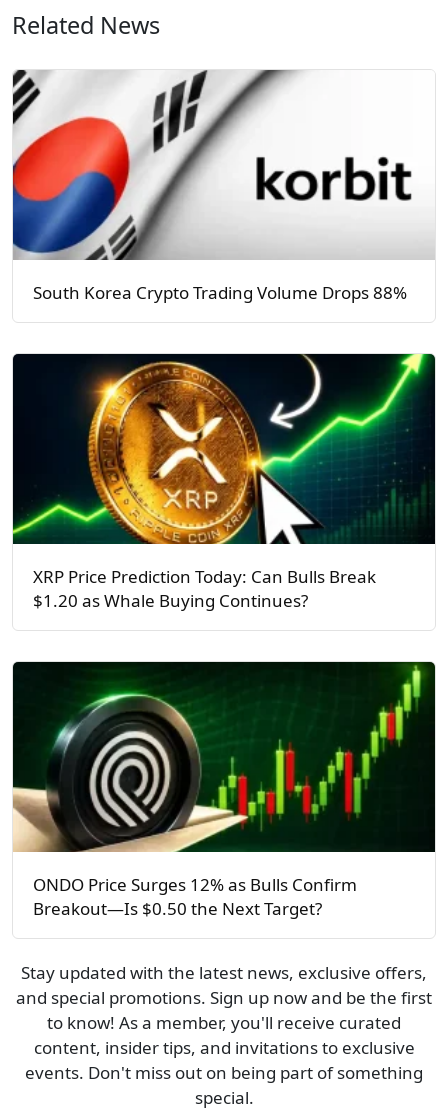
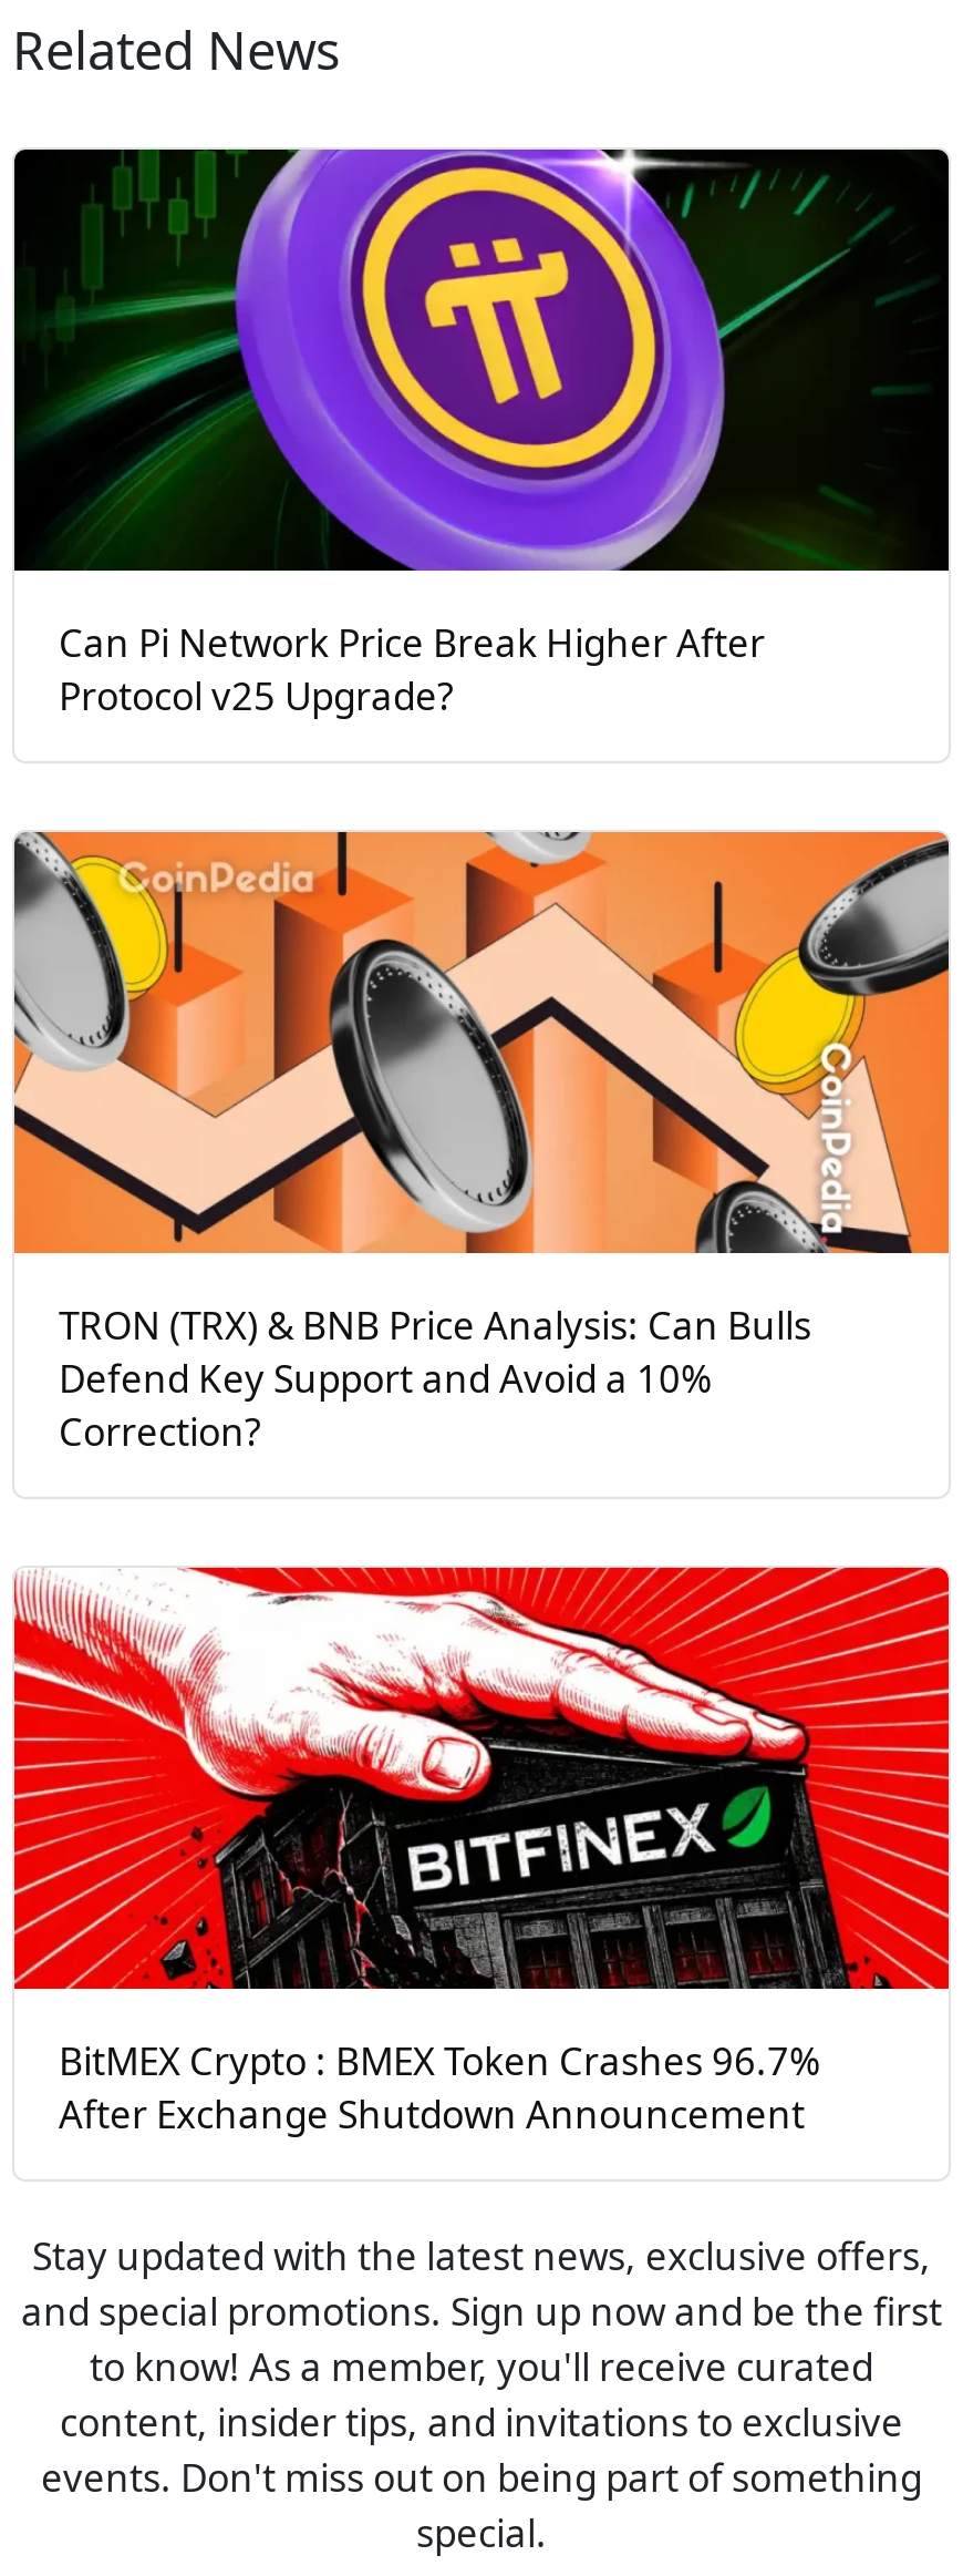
[12,69,435,304] [image] | South Korea Crypto Trading Volume Drops 88% -> [12,147,951,721] [image] | Can Pi Network Price Break Higher After | Protocol v25 Upgrade?
[12,353,436,612] [image] | XRP Price Prediction Today: Can Bulls Break | $1.20 as Whale Buying Continues? -> [12,830,951,1457] [image] | TRON (TRX) & BNB Price Analysis: Can Bulls | Defend Key Support and Avoid a 10% | Correction?
[12,661,436,920] [image] | ONDO Price Surges 12% as Bulls Confirm | Breakout—Is $0.50 the Next Target? -> [12,1566,951,2139] [image] | BitMEX Crypto : BMEX Token Crashes 96.7% | After Exchange Shutdown Announcement

